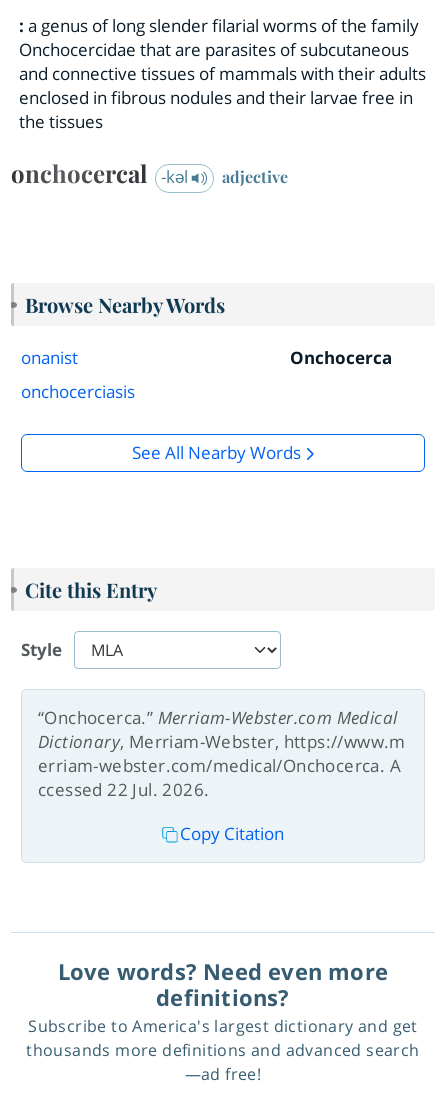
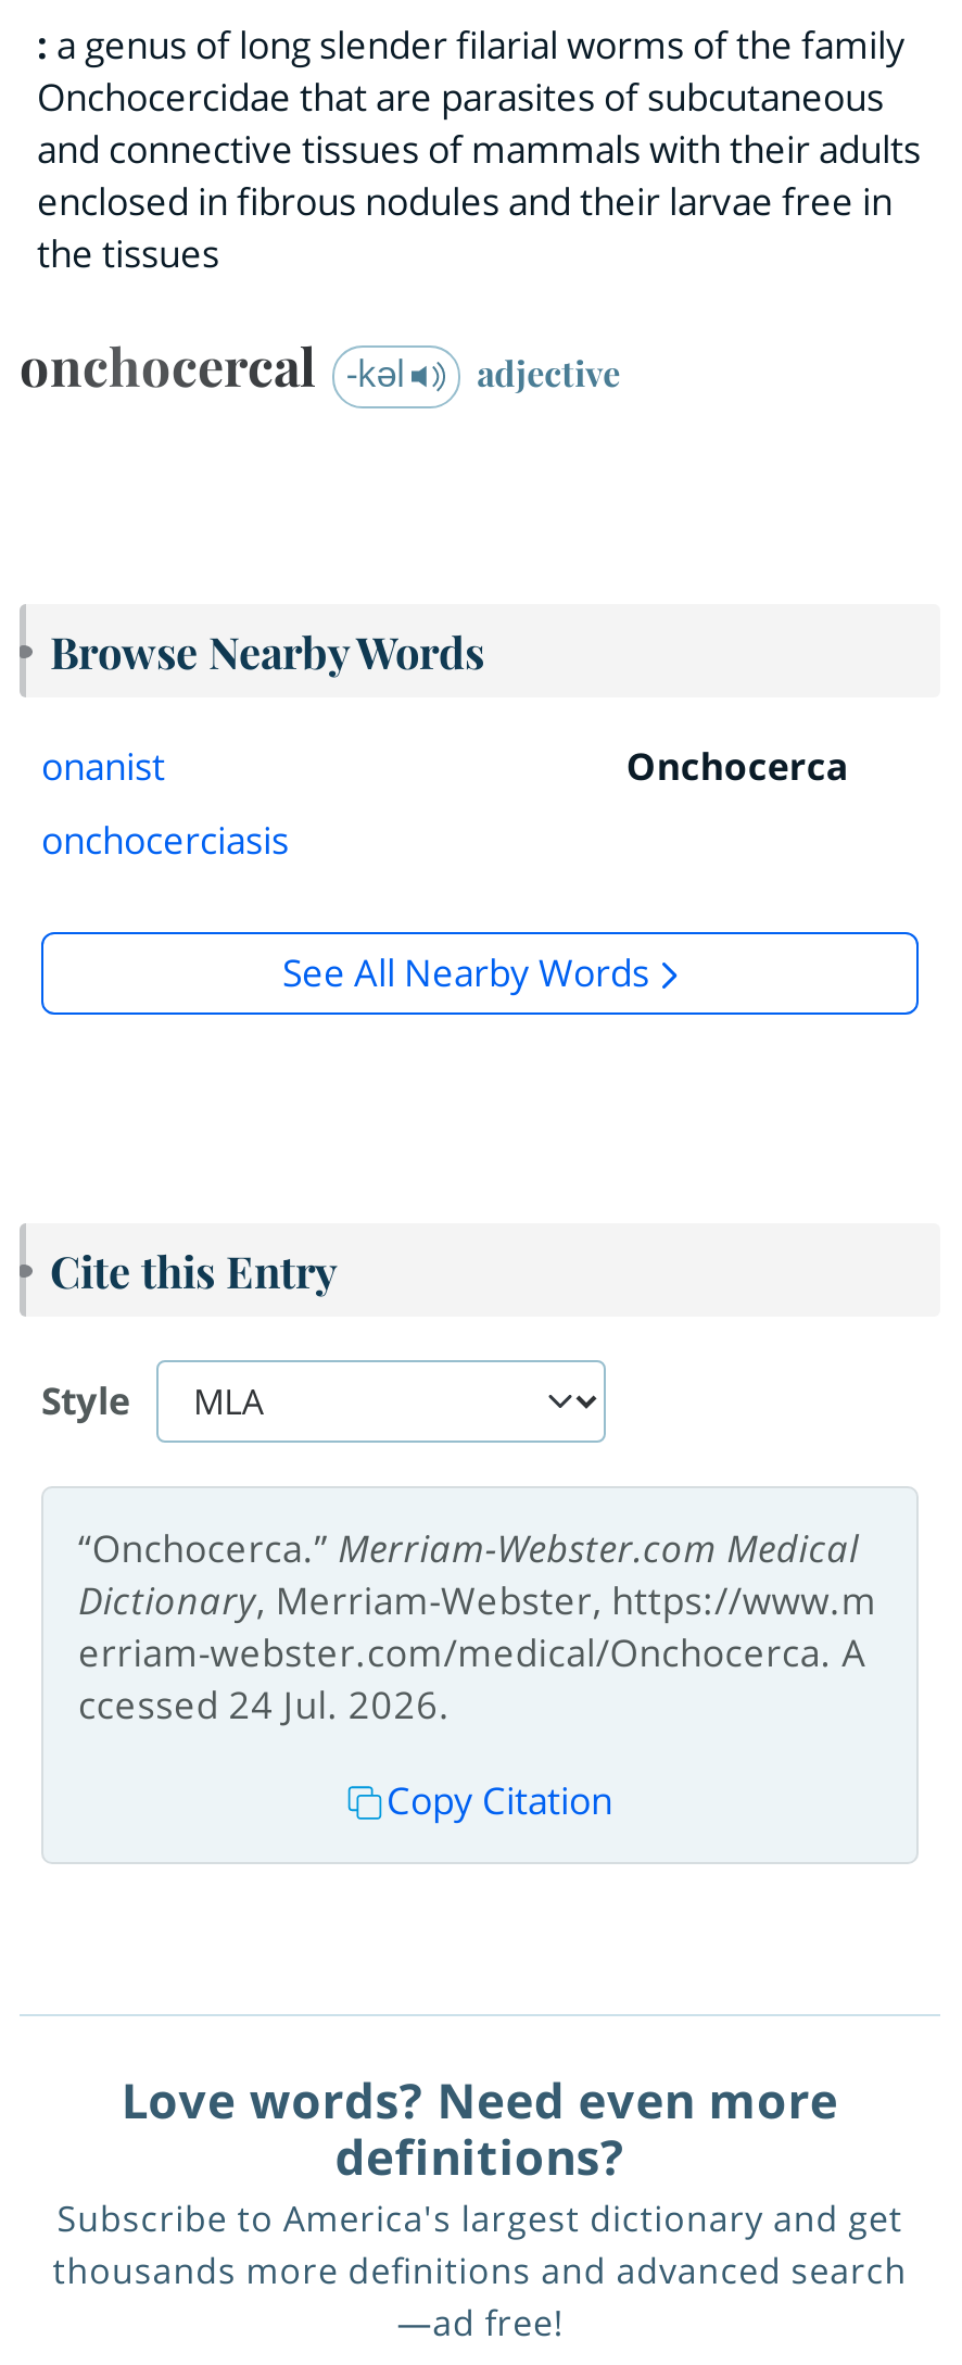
[38,778,209,801] ccessed 22 Jul. 2026. -> [78,1680,450,1729] ccessed 24 Jul. 2026.

